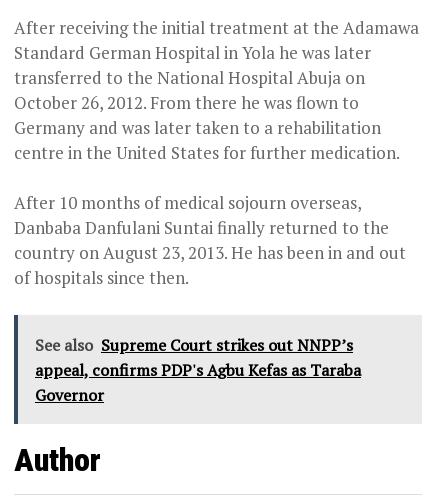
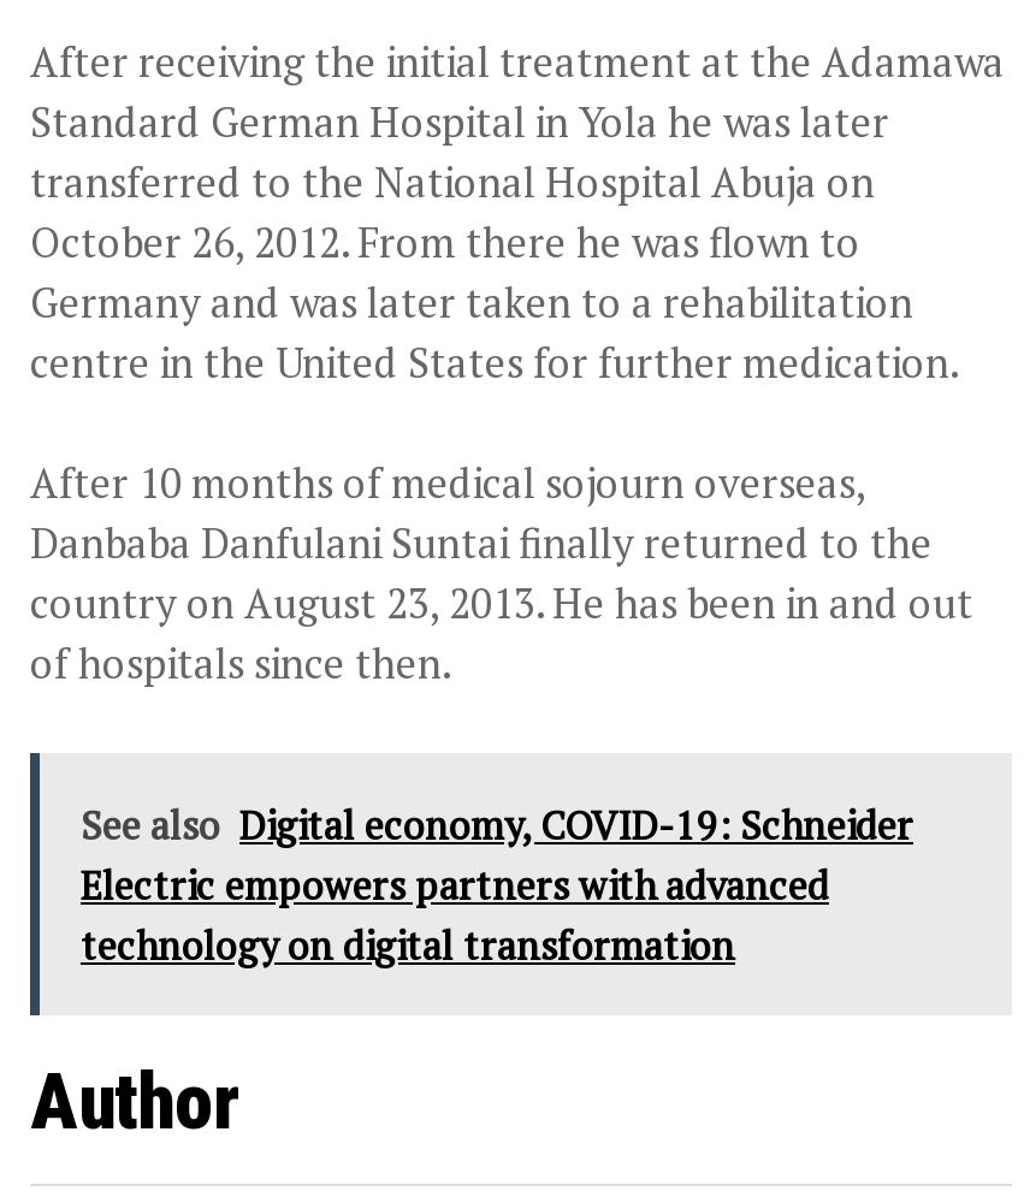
[35,334,361,406] See also Supreme Court strikes out NNPP’s | appeal, confirms PDP's Agbu Kefas as Taraba | Governor -> [81,799,913,973] See also Digital economy, COVID-19: Schneider | Electric empowers partners with advanced | technology on digital transformation

